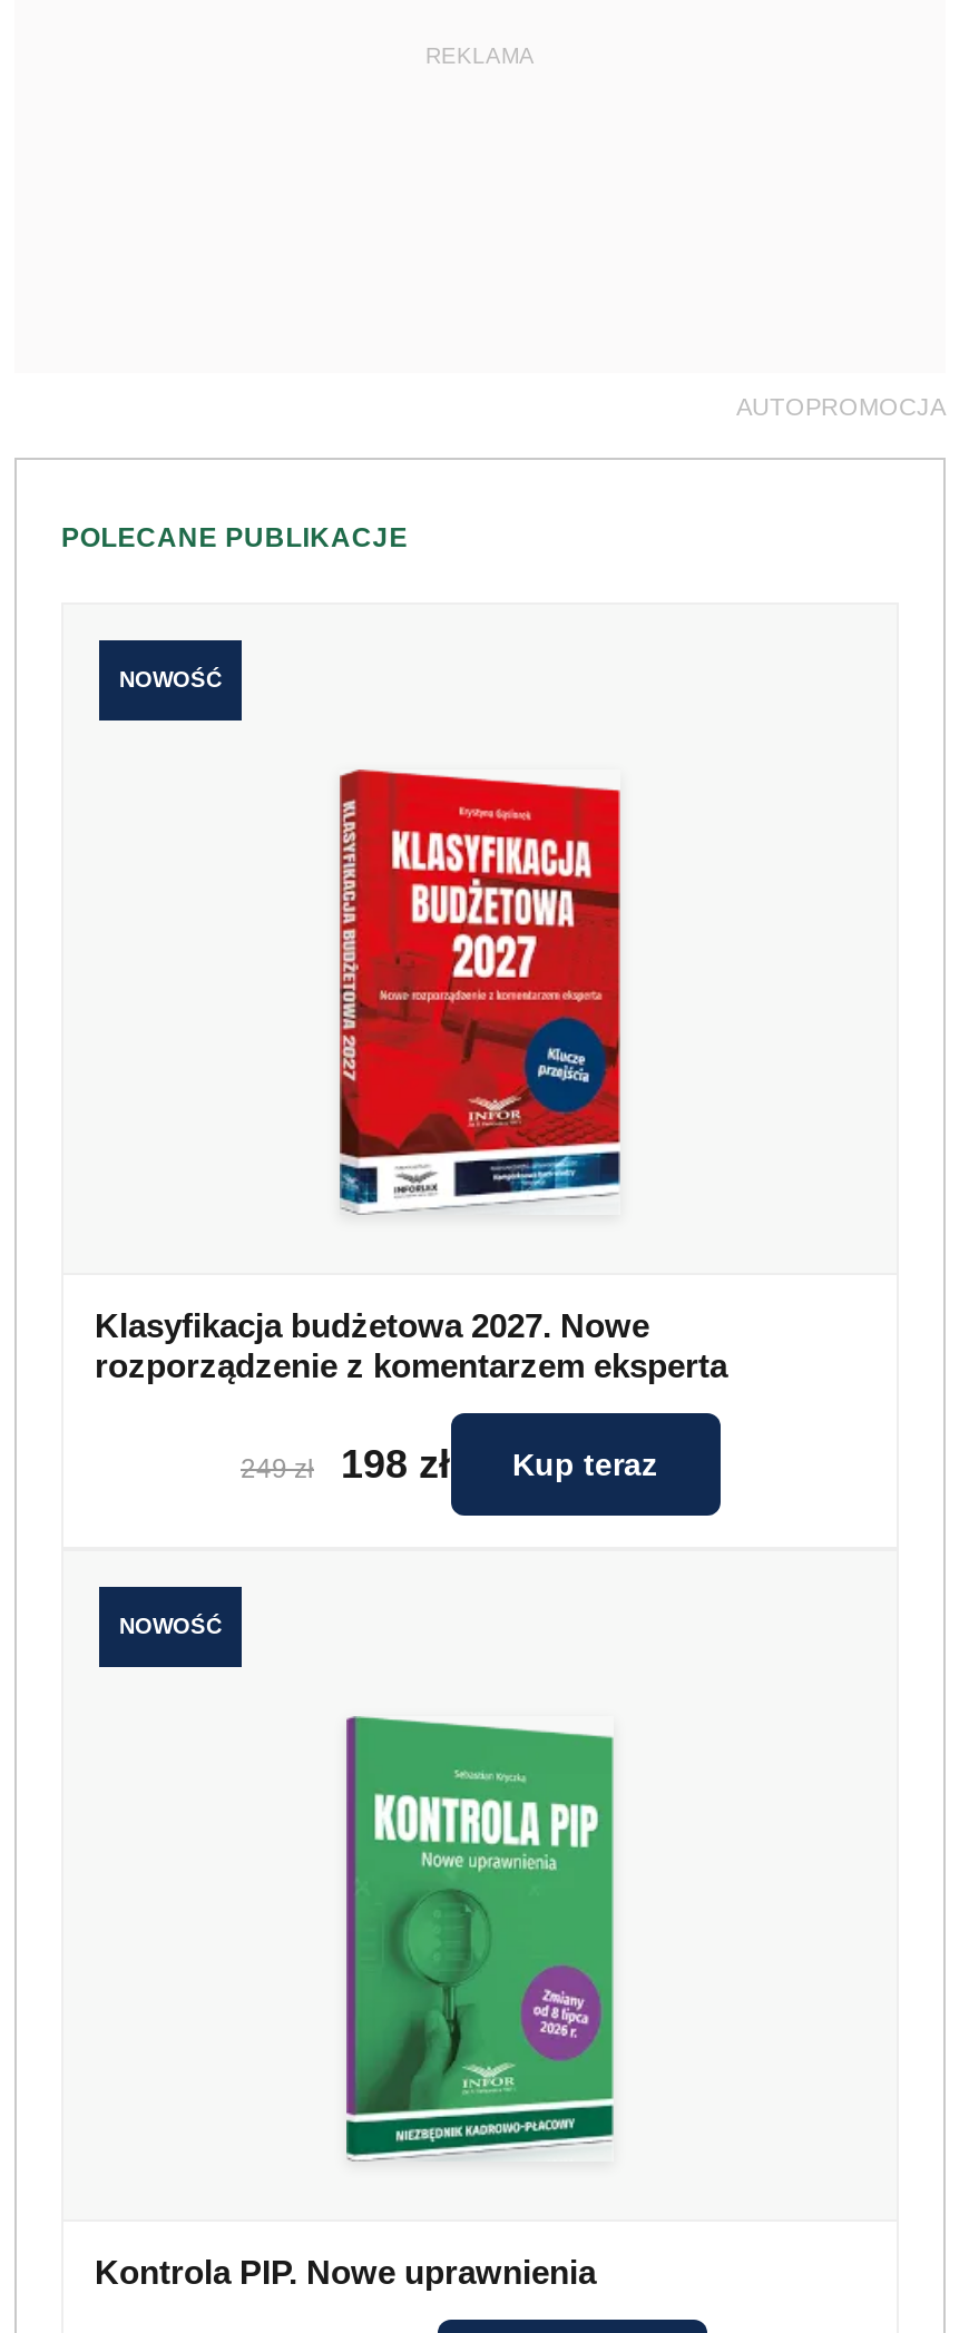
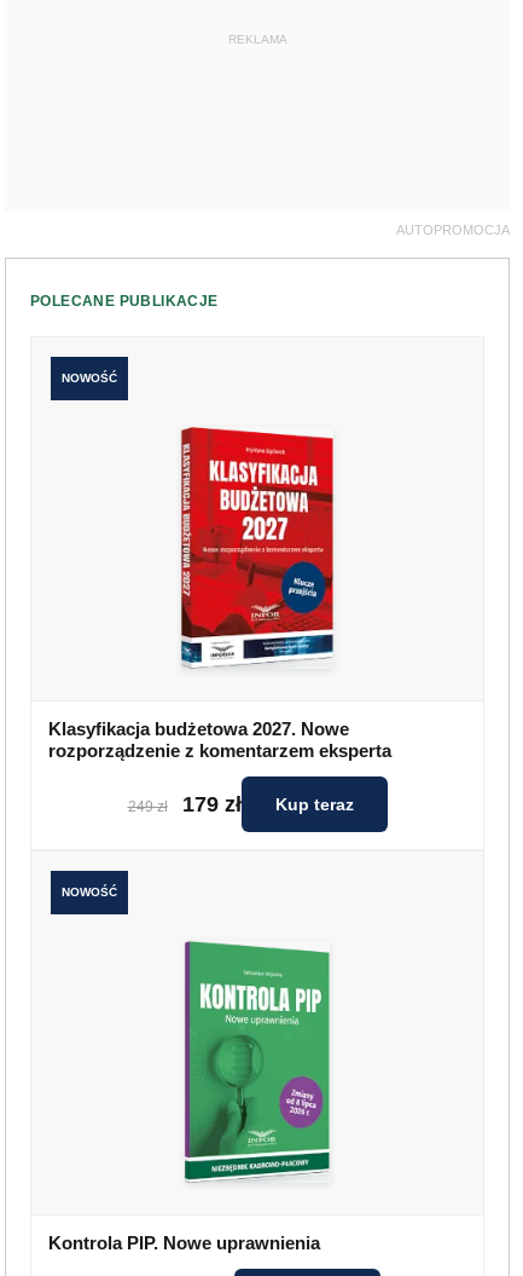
[341,1442,450,1486] 198 zł -> [182,792,241,816] 179 zł

